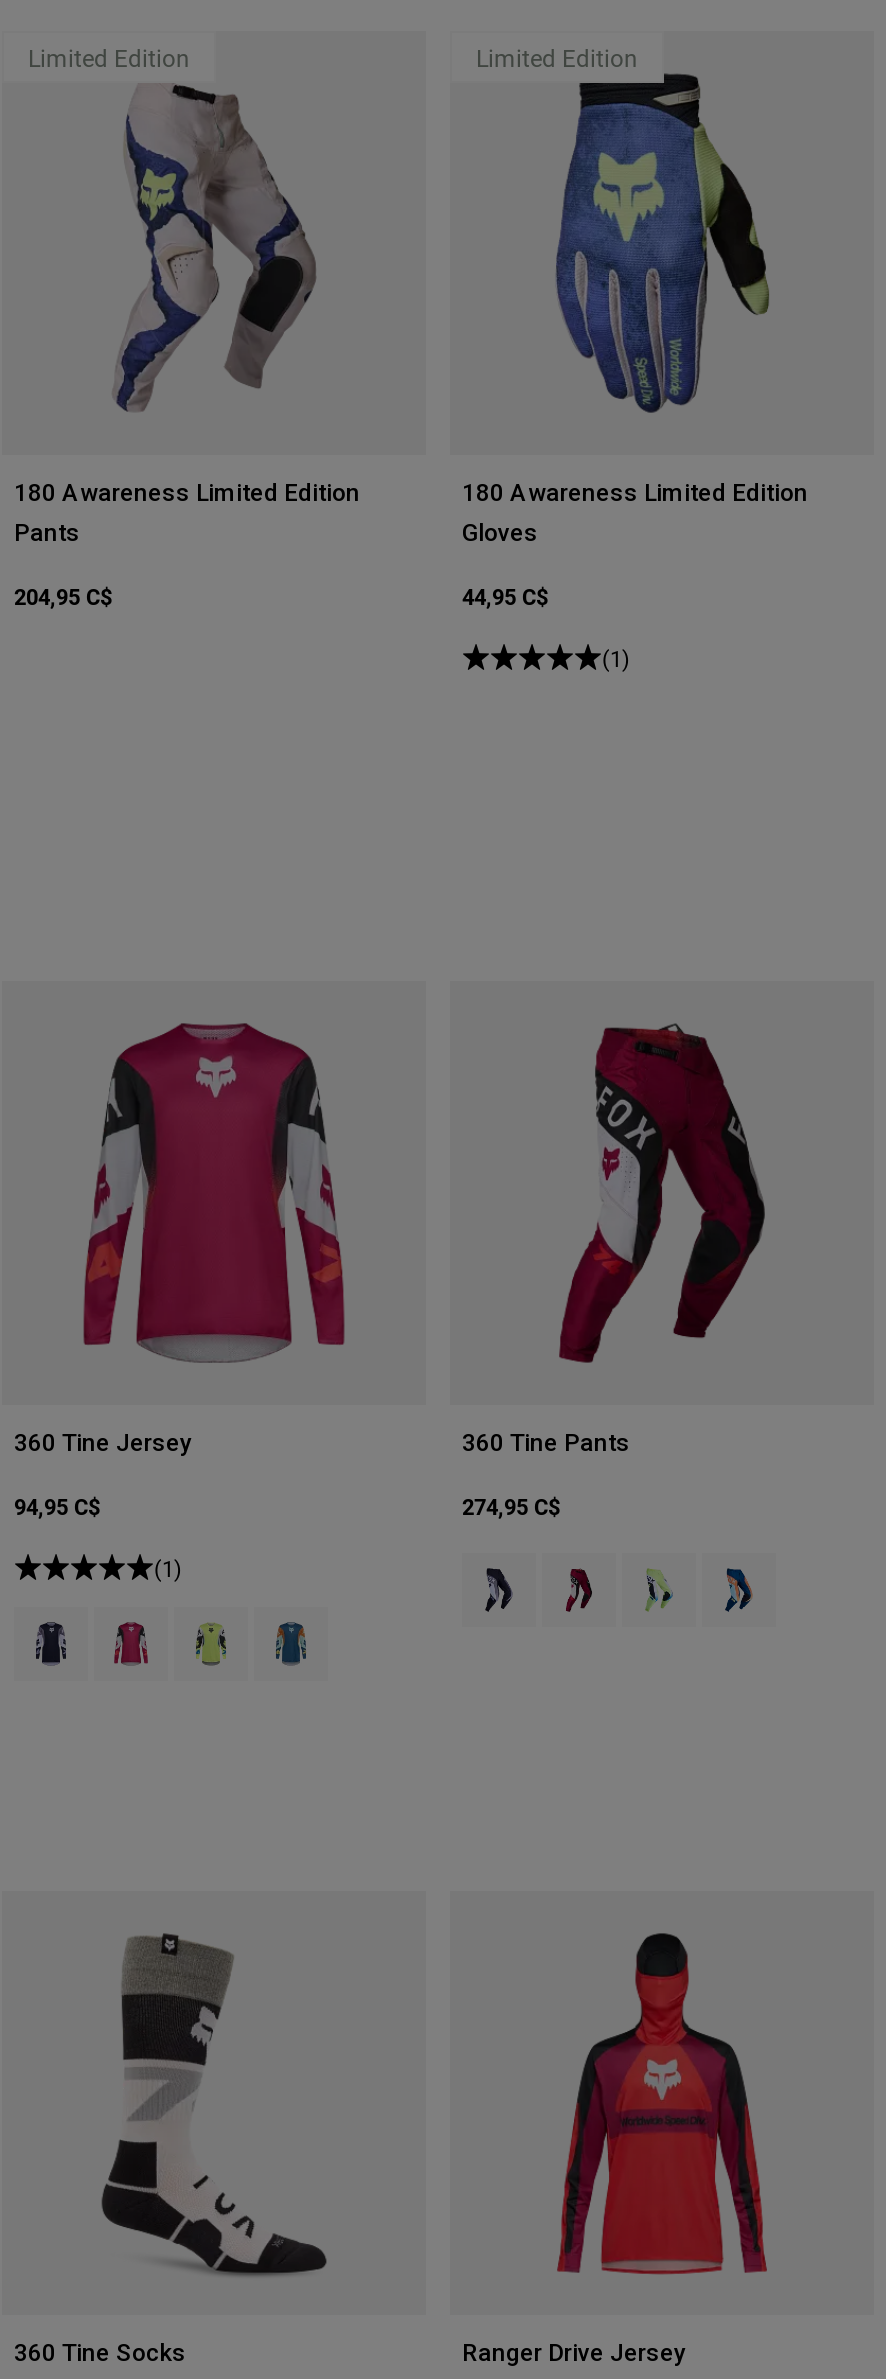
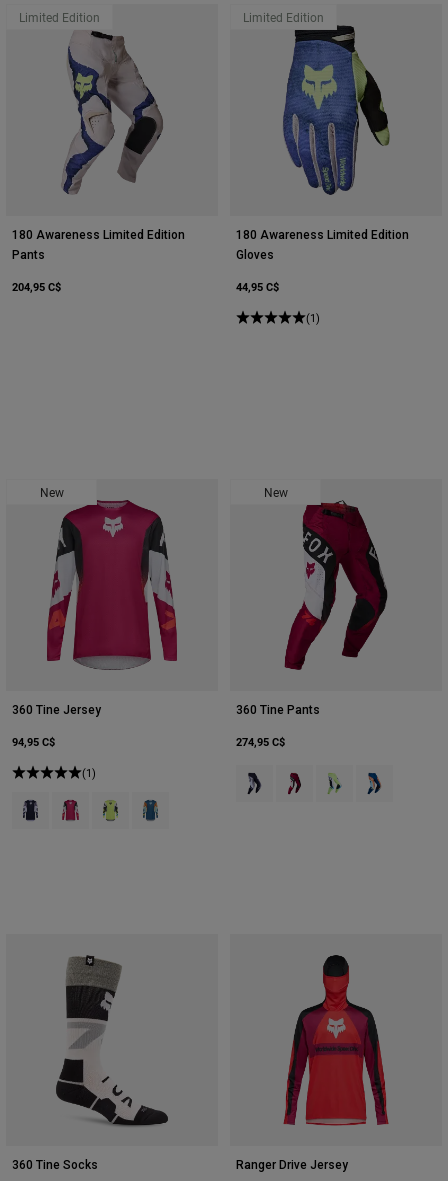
none -> [39,484,63,500] New
none -> [263,484,287,500] New

